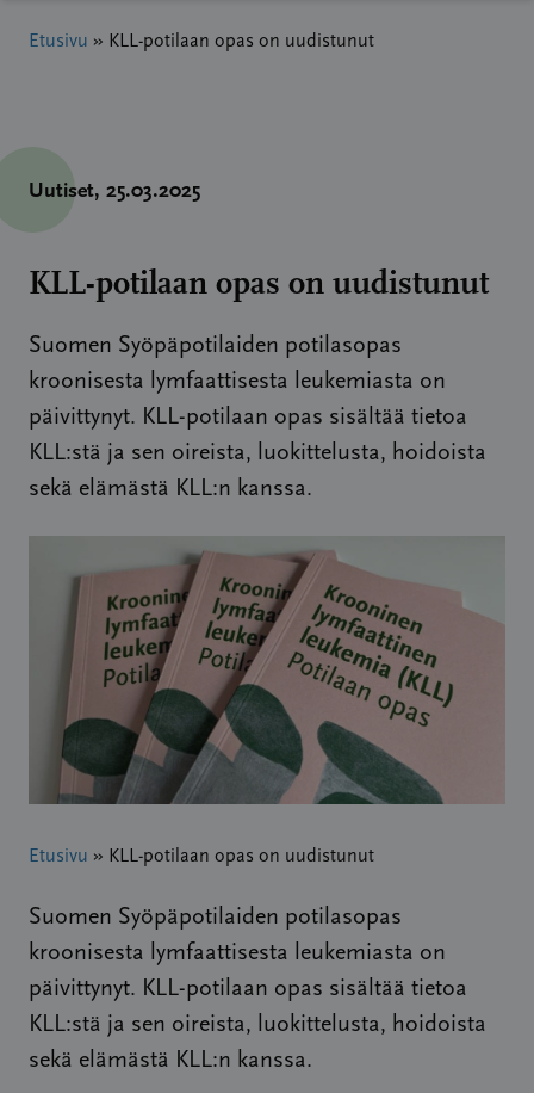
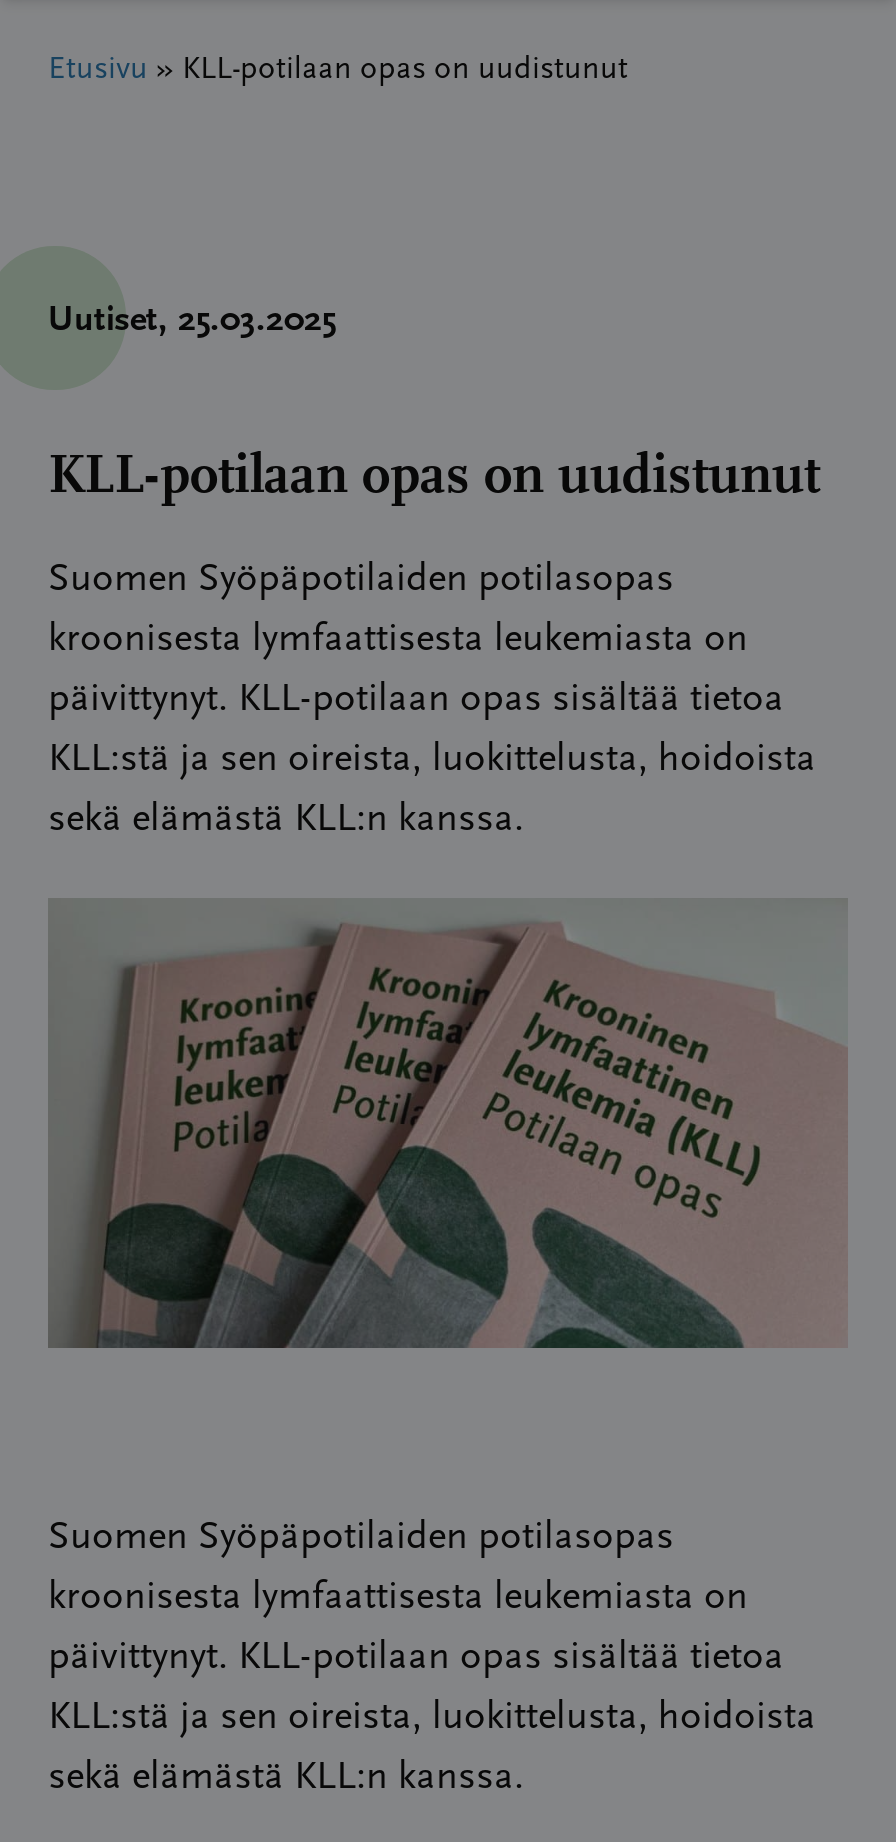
[29,847,374,866] Etusivu» KLL-potilaan opas on uudistunut -> none

